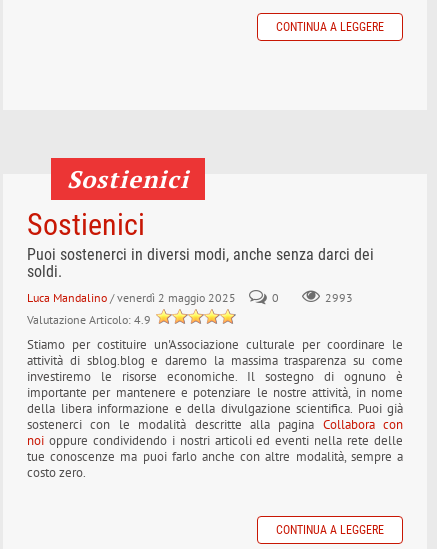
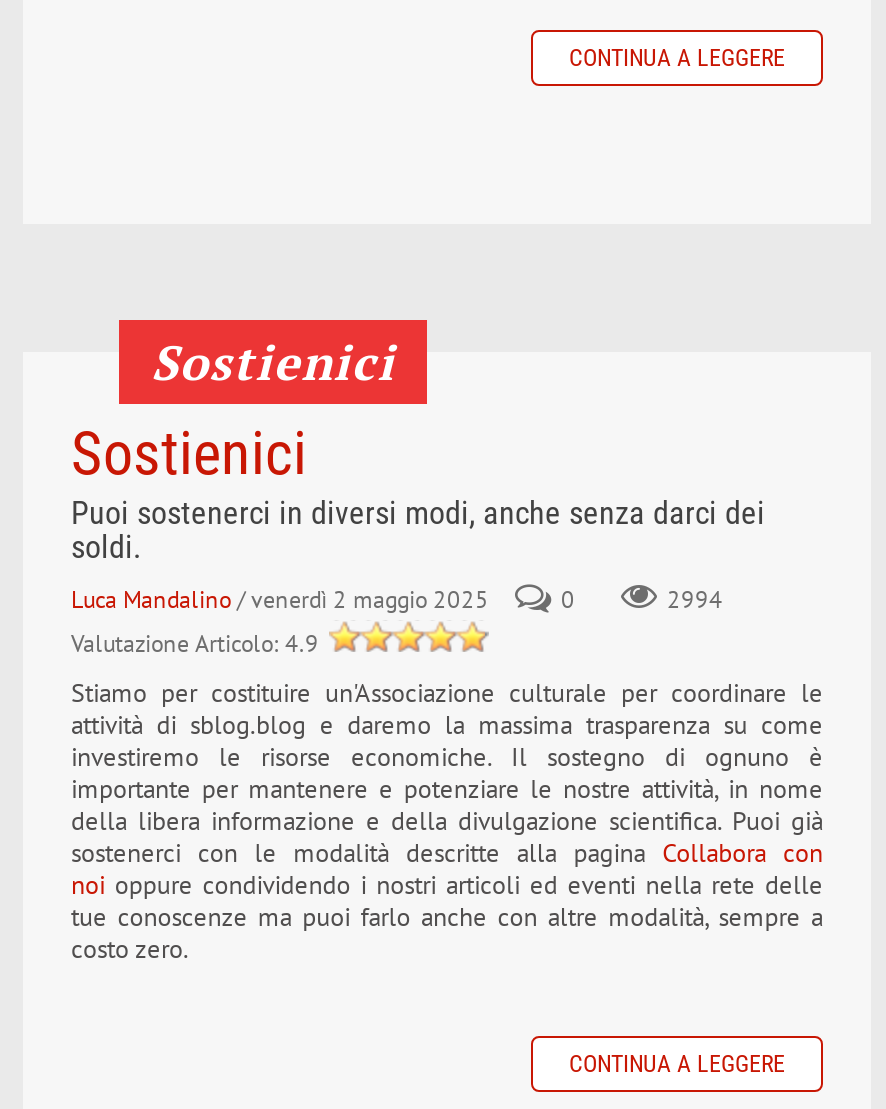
[325,290,353,305] 2993 -> [667,585,723,615] 2994

